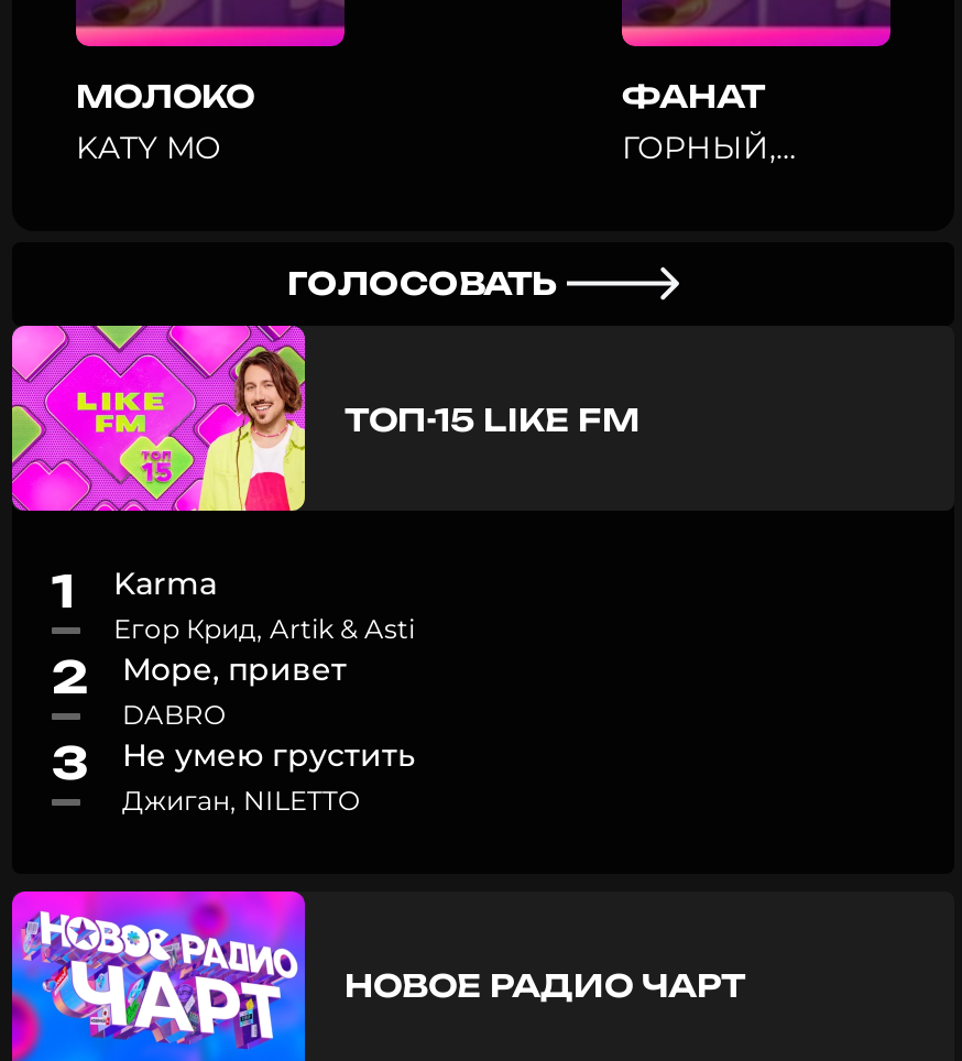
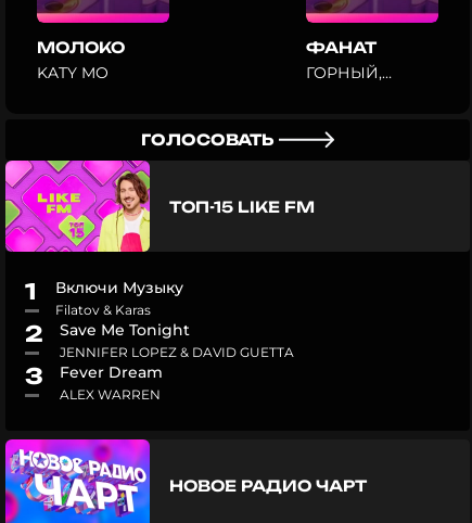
[113,564,415,645] Karma | Егор Крид, Artik & Asti -> [55,278,183,318] Включи Музыку | Filatov & Karas
[122,649,347,731] Море, привет | DABRO -> [60,320,294,360] Save Me Tonight | JENNIFER LOPEZ & DAVID GUETTA
[122,735,415,817] Не умею грустить | Джиган, NILETTO -> [60,362,163,403] Fever Dream | ALEX WARREN

